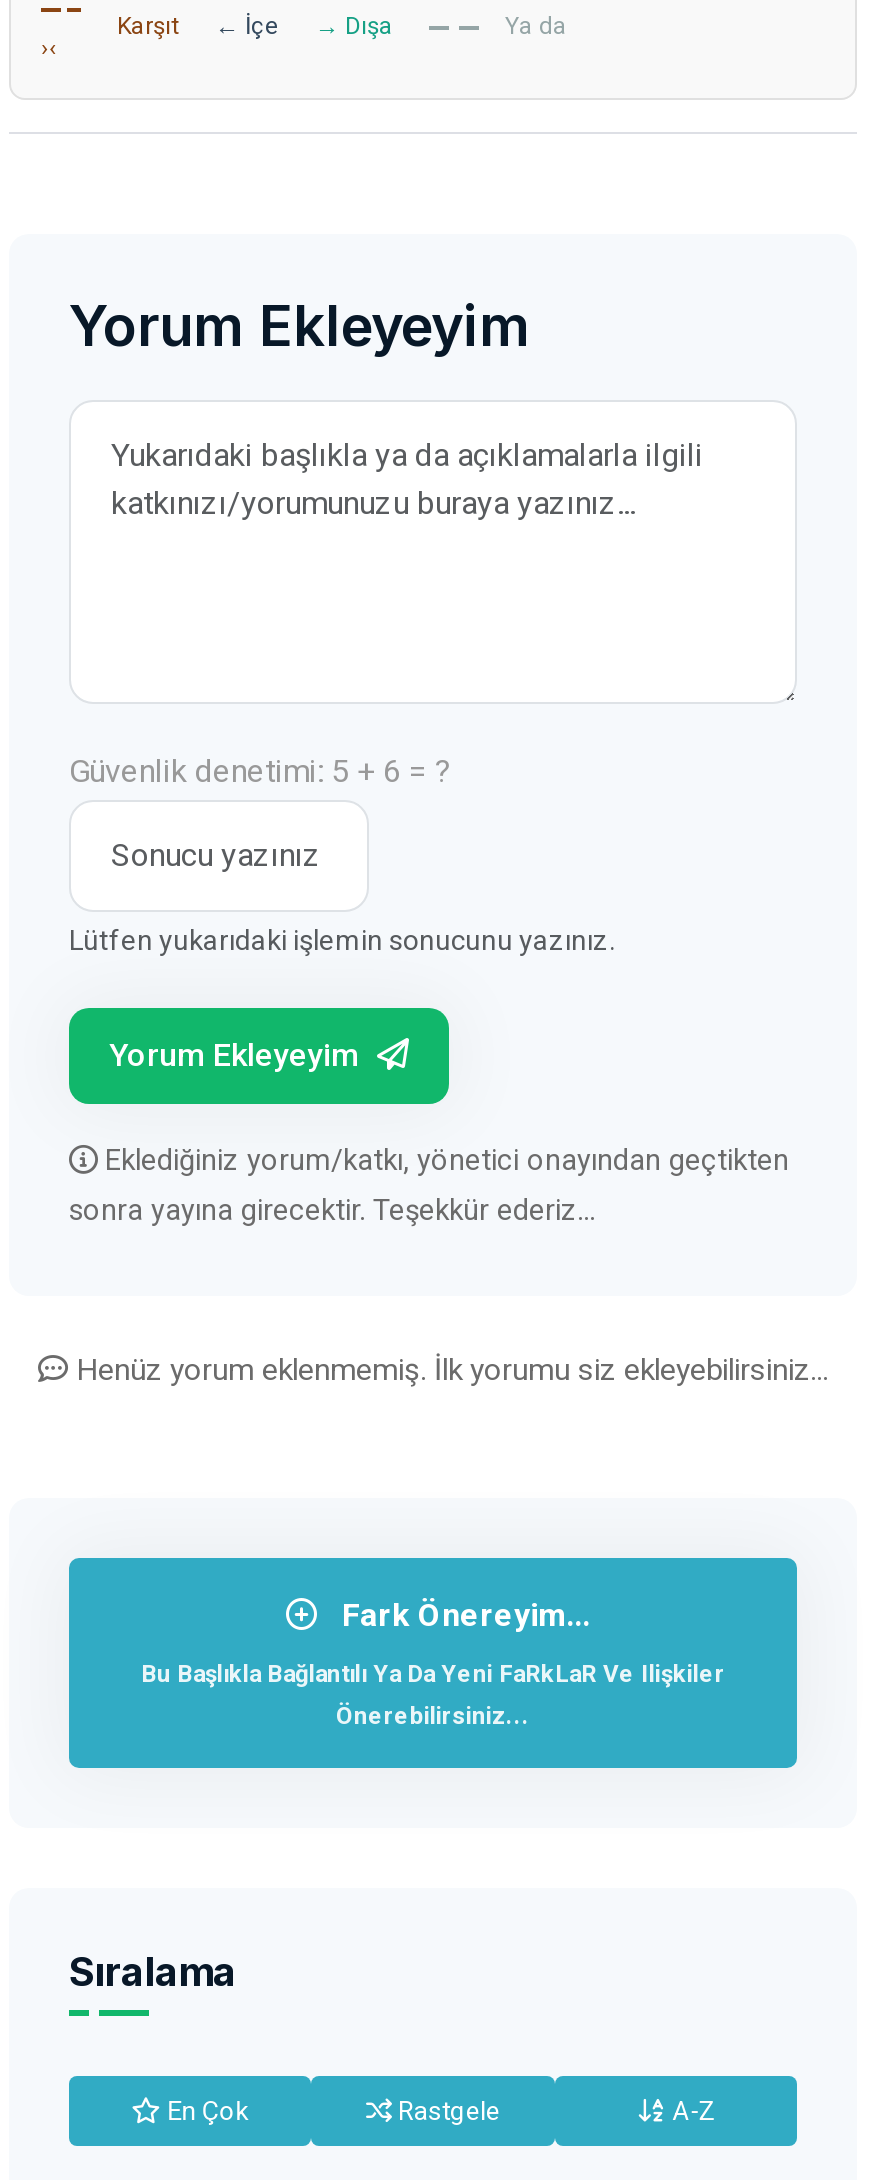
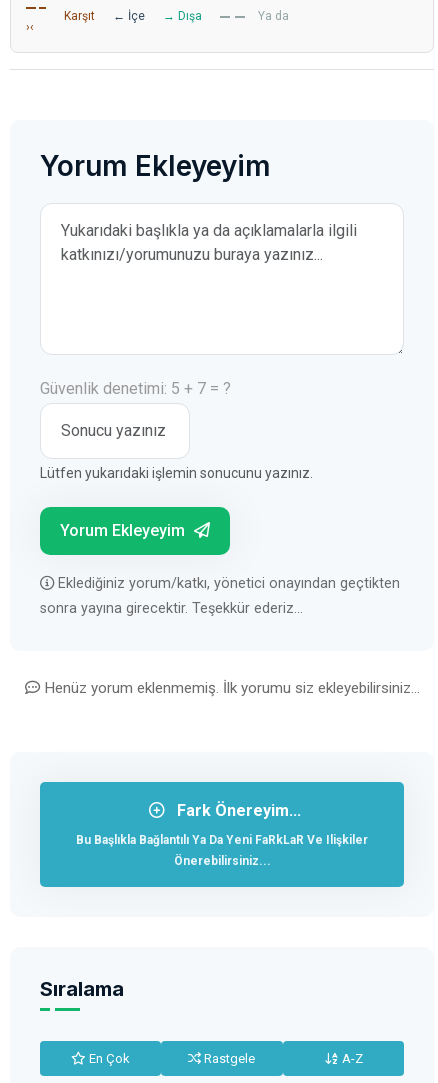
[69,752,451,790] Güvenlik denetimi: 5 + 6 = ? -> [40,379,231,398] Güvenlik denetimi: 5 + 7 = ?

